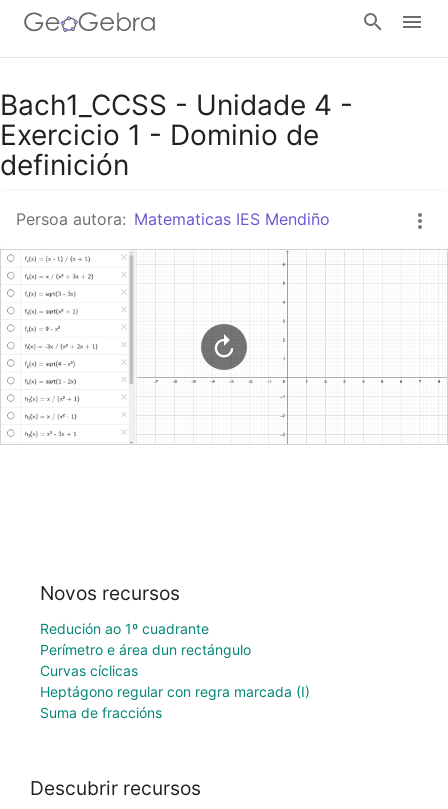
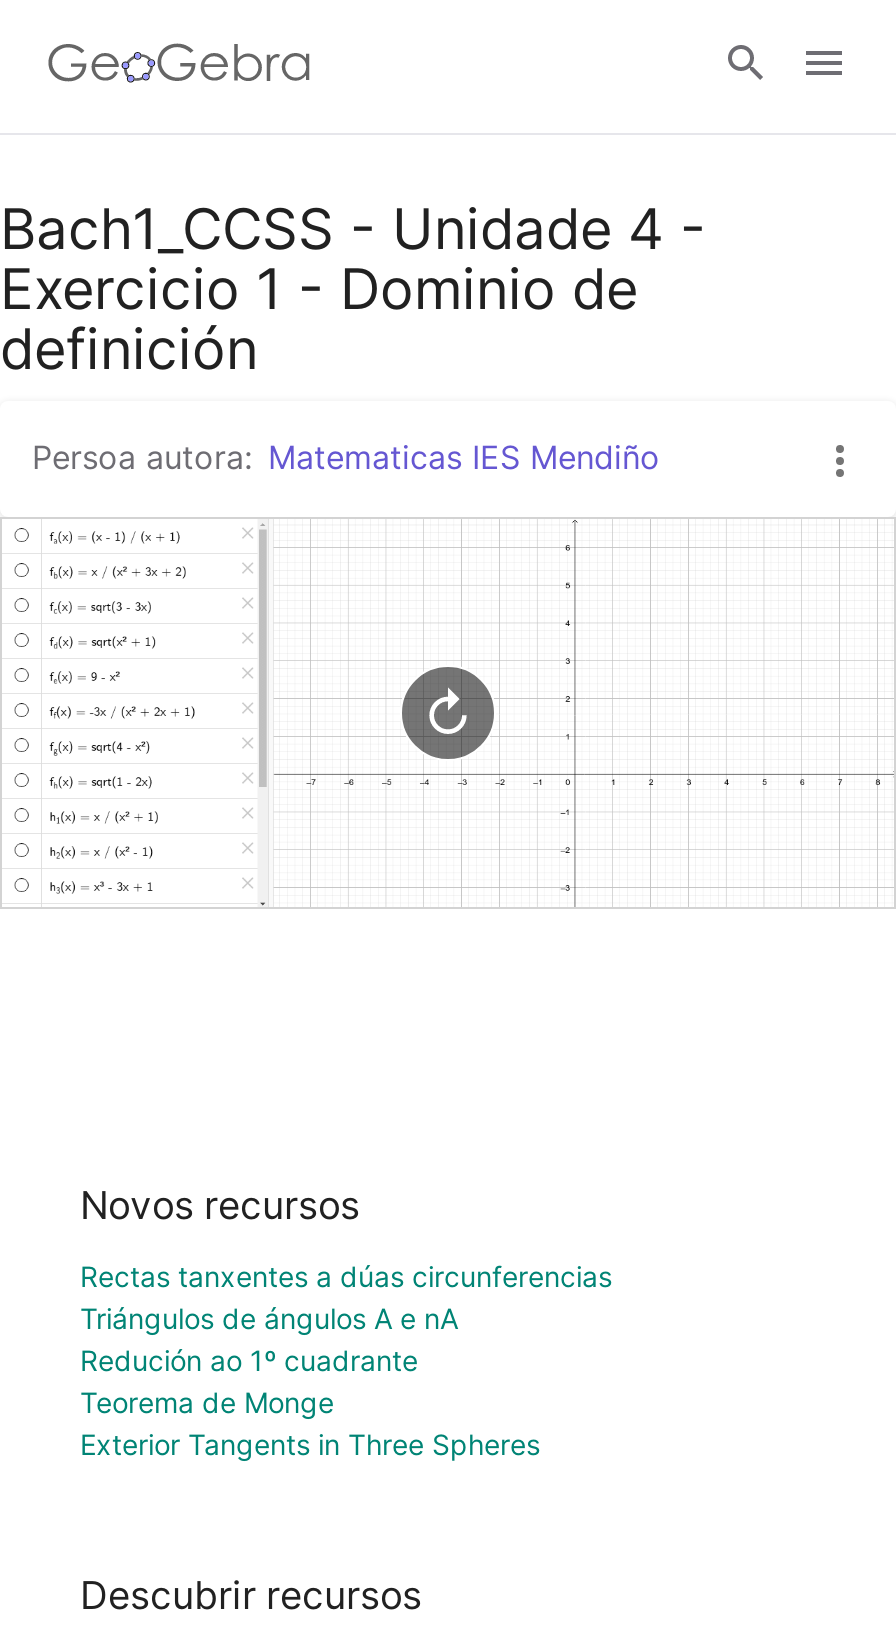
none -> [80,1259,612,1335] Rectas tanxentes a dúas circunferencias | Triángulos de ángulos A e nA
moved [40,620,209,637] -> [80,1343,418,1377]: Redución ao 1º cuadrante
[40,641,310,721] Perímetro e área dun rectángulo | Curvas cíclicas | Heptágono regular con regra marcada (I) | Suma de fraccións -> [80,1385,540,1461] Teorema de Monge | Exterior Tangents in Three Spheres

